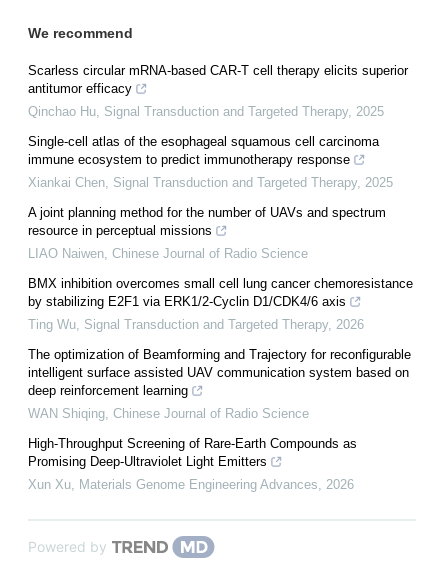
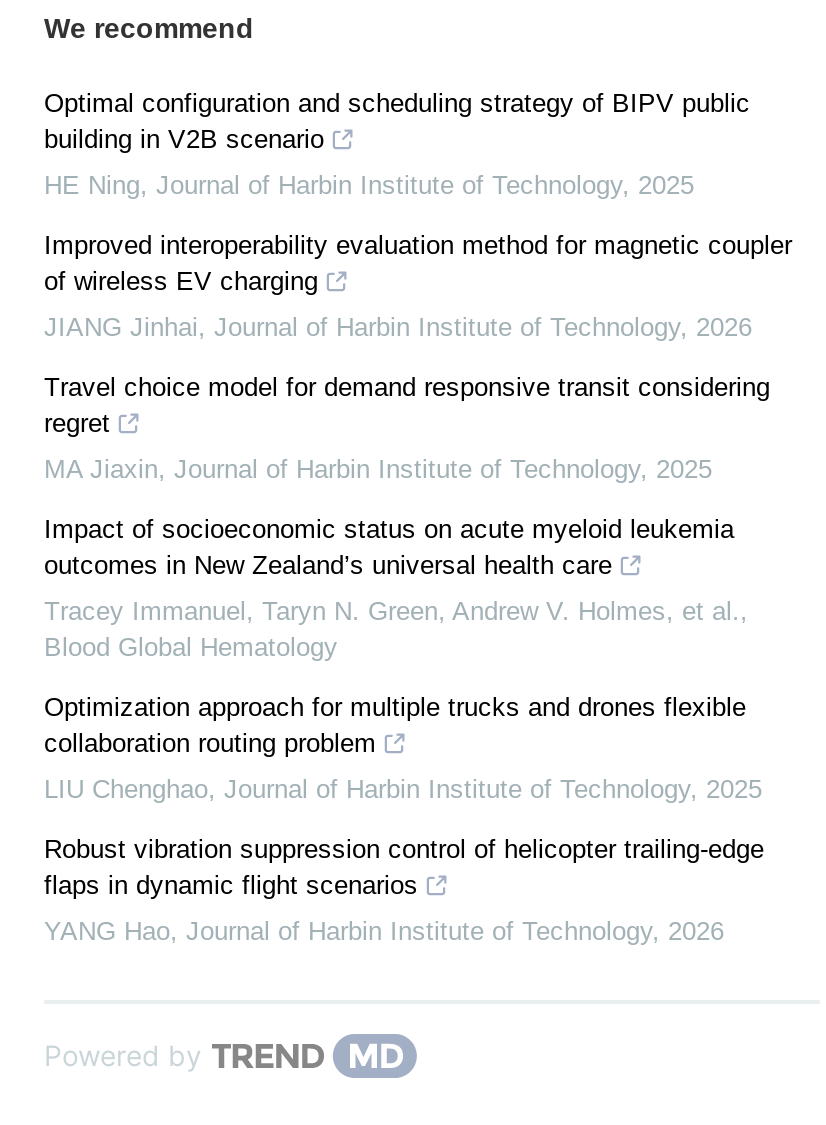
[28,63,408,96] Scarless circular mRNA-based CAR-T cell therapy elicits superior | antitumor efficacy -> [44,88,750,154] Optimal configuration and scheduling strategy of BIPV public | building in V2B scenario
[28,104,384,119] Qinchao Hu, Signal Transduction and Targeted Therapy, 2025 -> [44,170,694,200] HE Ning, Journal of Harbin Institute of Technology, 2025
[28,134,379,167] Single-cell atlas of the esophageal squamous cell carcinoma | immune ecosystem to predict immunotherapy response -> [44,230,792,296] Improved interoperability evaluation method for magnetic coupler | of wireless EV charging
[28,175,393,190] Xiankai Chen, Signal Transduction and Targeted Therapy, 2025 -> [44,312,752,342] JIANG Jinhai, Journal of Harbin Institute of Technology, 2026
[28,205,386,238] A joint planning method for the number of UAVs and spectrum | resource in perceptual missions -> [44,372,770,438] Travel choice model for demand responsive transit considering | regret
[28,246,308,261] LIAO Naiwen, Chinese Journal of Radio Science -> [44,454,712,484] MA Jiaxin, Journal of Harbin Institute of Technology, 2025
[28,276,413,309] BMX inhibition overcomes small cell lung cancer chemoresistance | by stabilizing E2F1 via ERK1/2-Cyclin D1/CDK4/6 axis -> [44,514,734,580] Impact of socioeconomic status on acute myeloid leukemia | outcomes in New Zealand’s universal health care
[28,317,364,332] Ting Wu, Signal Transduction and Targeted Therapy, 2026 -> [44,596,748,662] Tracey Immanuel, Taryn N. Green, Andrew V. Holmes, et al., | Blood Global Hematology
[28,347,411,398] The optimization of Beamforming and Trajectory for reconfigurable | intelligent surface assisted UAV communication system based on | deep reinforcement learning -> [44,692,746,758] Optimization approach for multiple trucks and drones flexible | collaboration routing problem
[28,406,309,421] WAN Shiqing, Chinese Journal of Radio Science -> [44,774,762,804] LIU Chenghao, Journal of Harbin Institute of Technology, 2025
[28,436,357,469] High-Throughput Screening of Rare-Earth Compounds as | Promising Deep-Ultraviolet Light Emitters -> [44,834,764,900] Robust vibration suppression control of helicopter trailing-edge | flaps in dynamic flight scenarios
[28,477,354,492] Xun Xu, Materials Genome Engineering Advances, 2026 -> [44,916,724,946] YANG Hao, Journal of Harbin Institute of Technology, 2026

